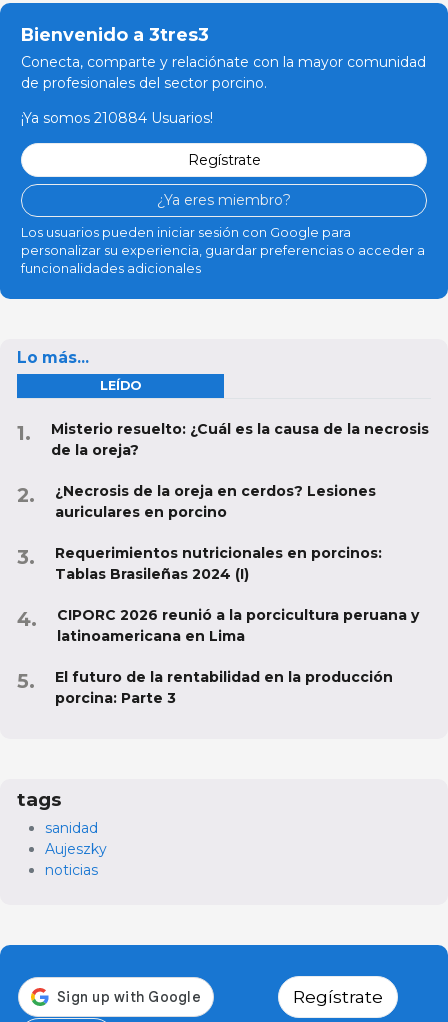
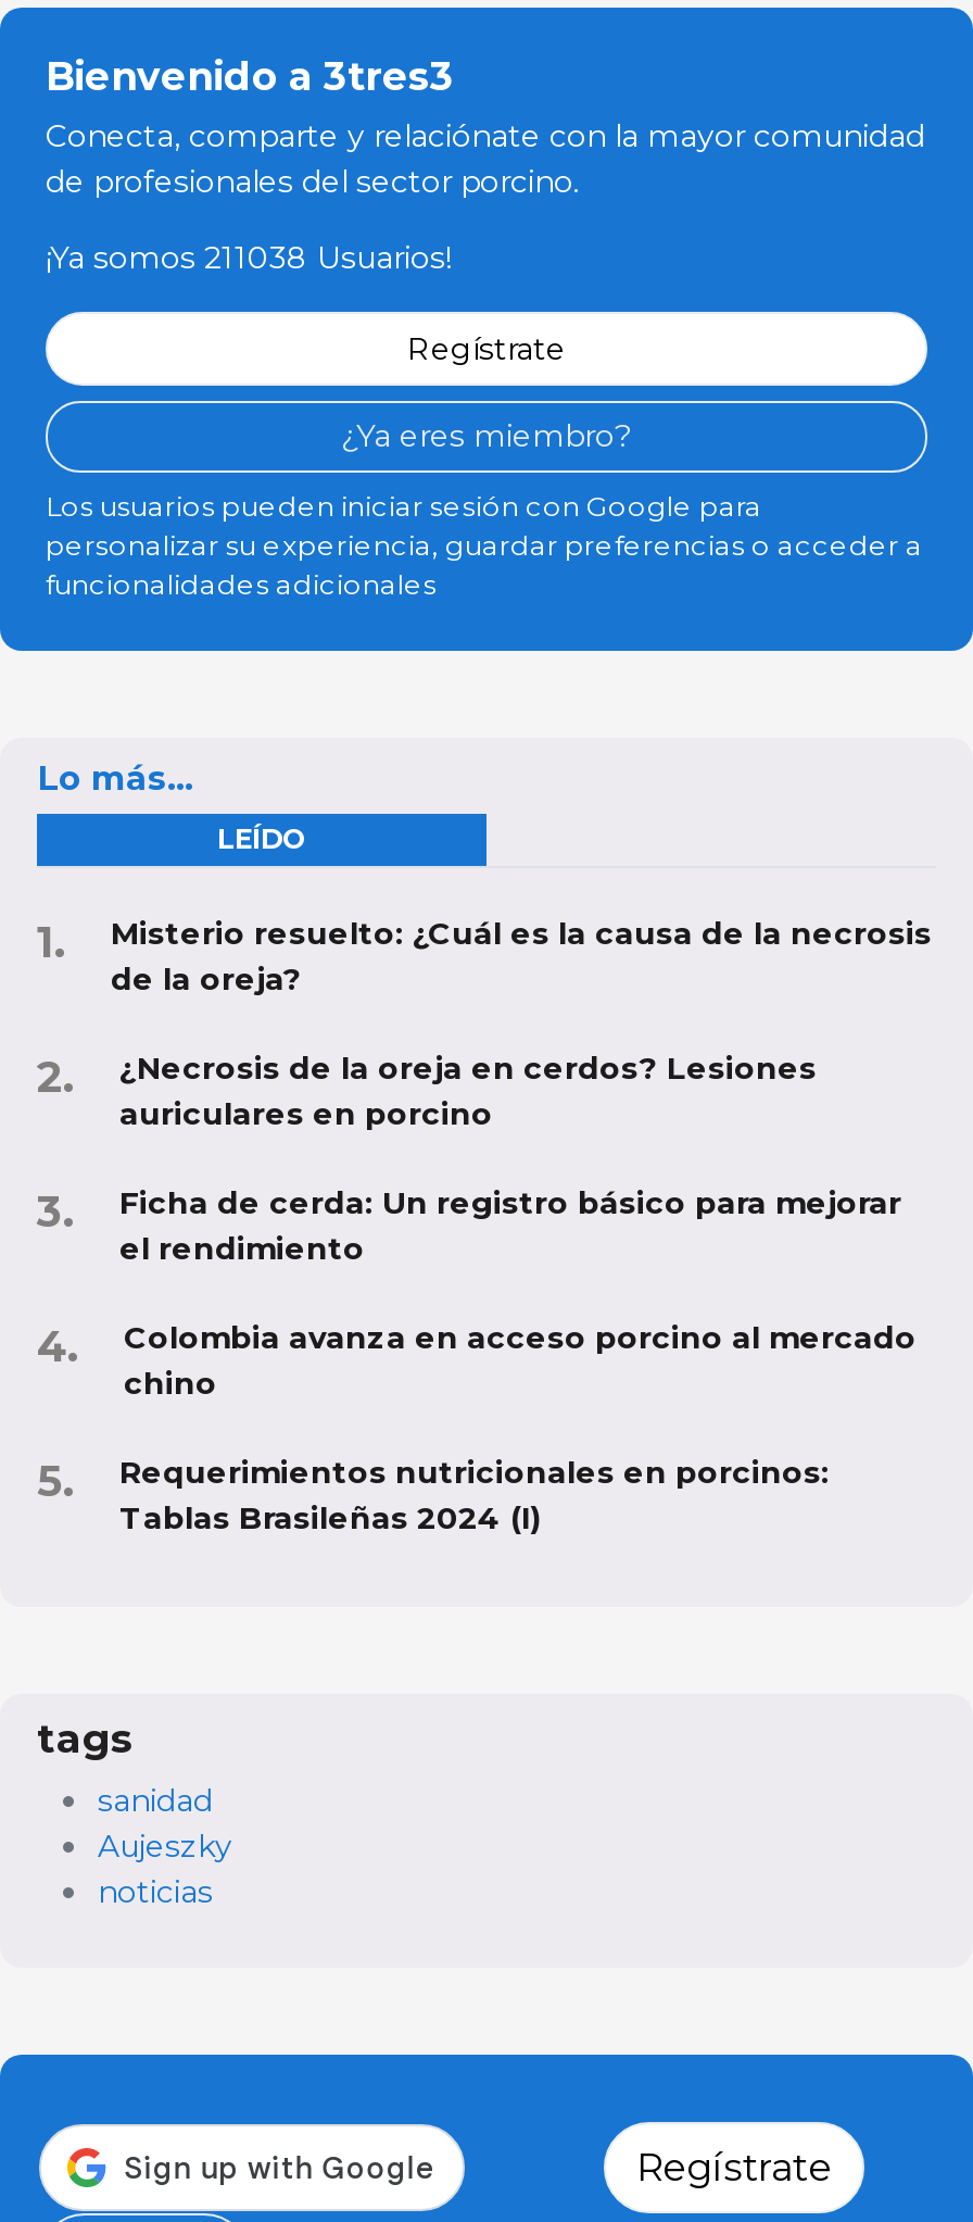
[21,109,213,127] ¡Ya somos 210884 Usuarios! -> [46,239,452,278] ¡Ya somos 211038 Usuarios!
none -> [119,1184,917,1404] Ficha de cerda: Un registro básico para mejorar | el rendimiento | Colombia avanza en acceso porcino al mercado | chino
moved [55,544,382,583] -> [119,1454,830,1539]: Requerimientos nutricionales en porcinos: | Tablas Brasileñas 2024 (I)
[55,606,419,707] CIPORC 2026 reunió a la porcicultura peruana y | latinoamericana en Lima | El futuro de la rentabilidad en la producción | porcina: Parte 3 -> none

